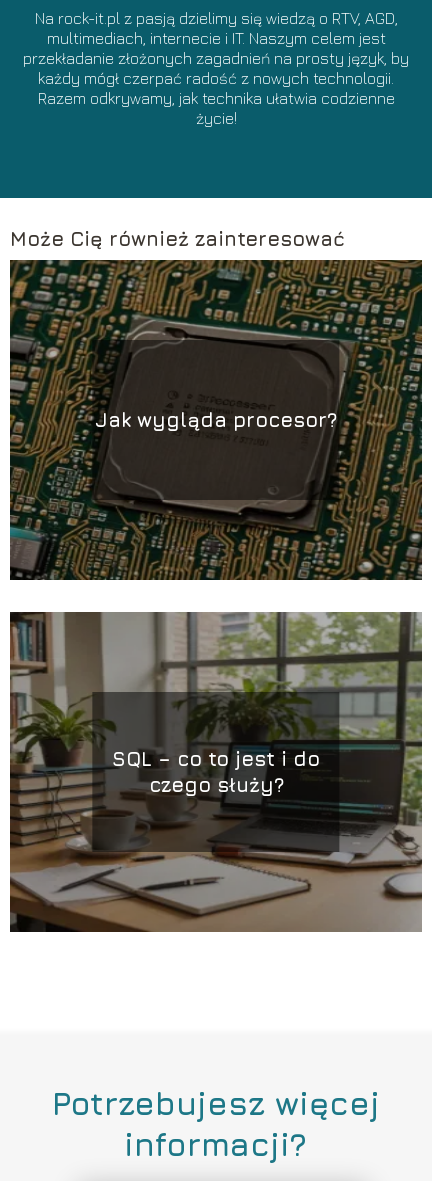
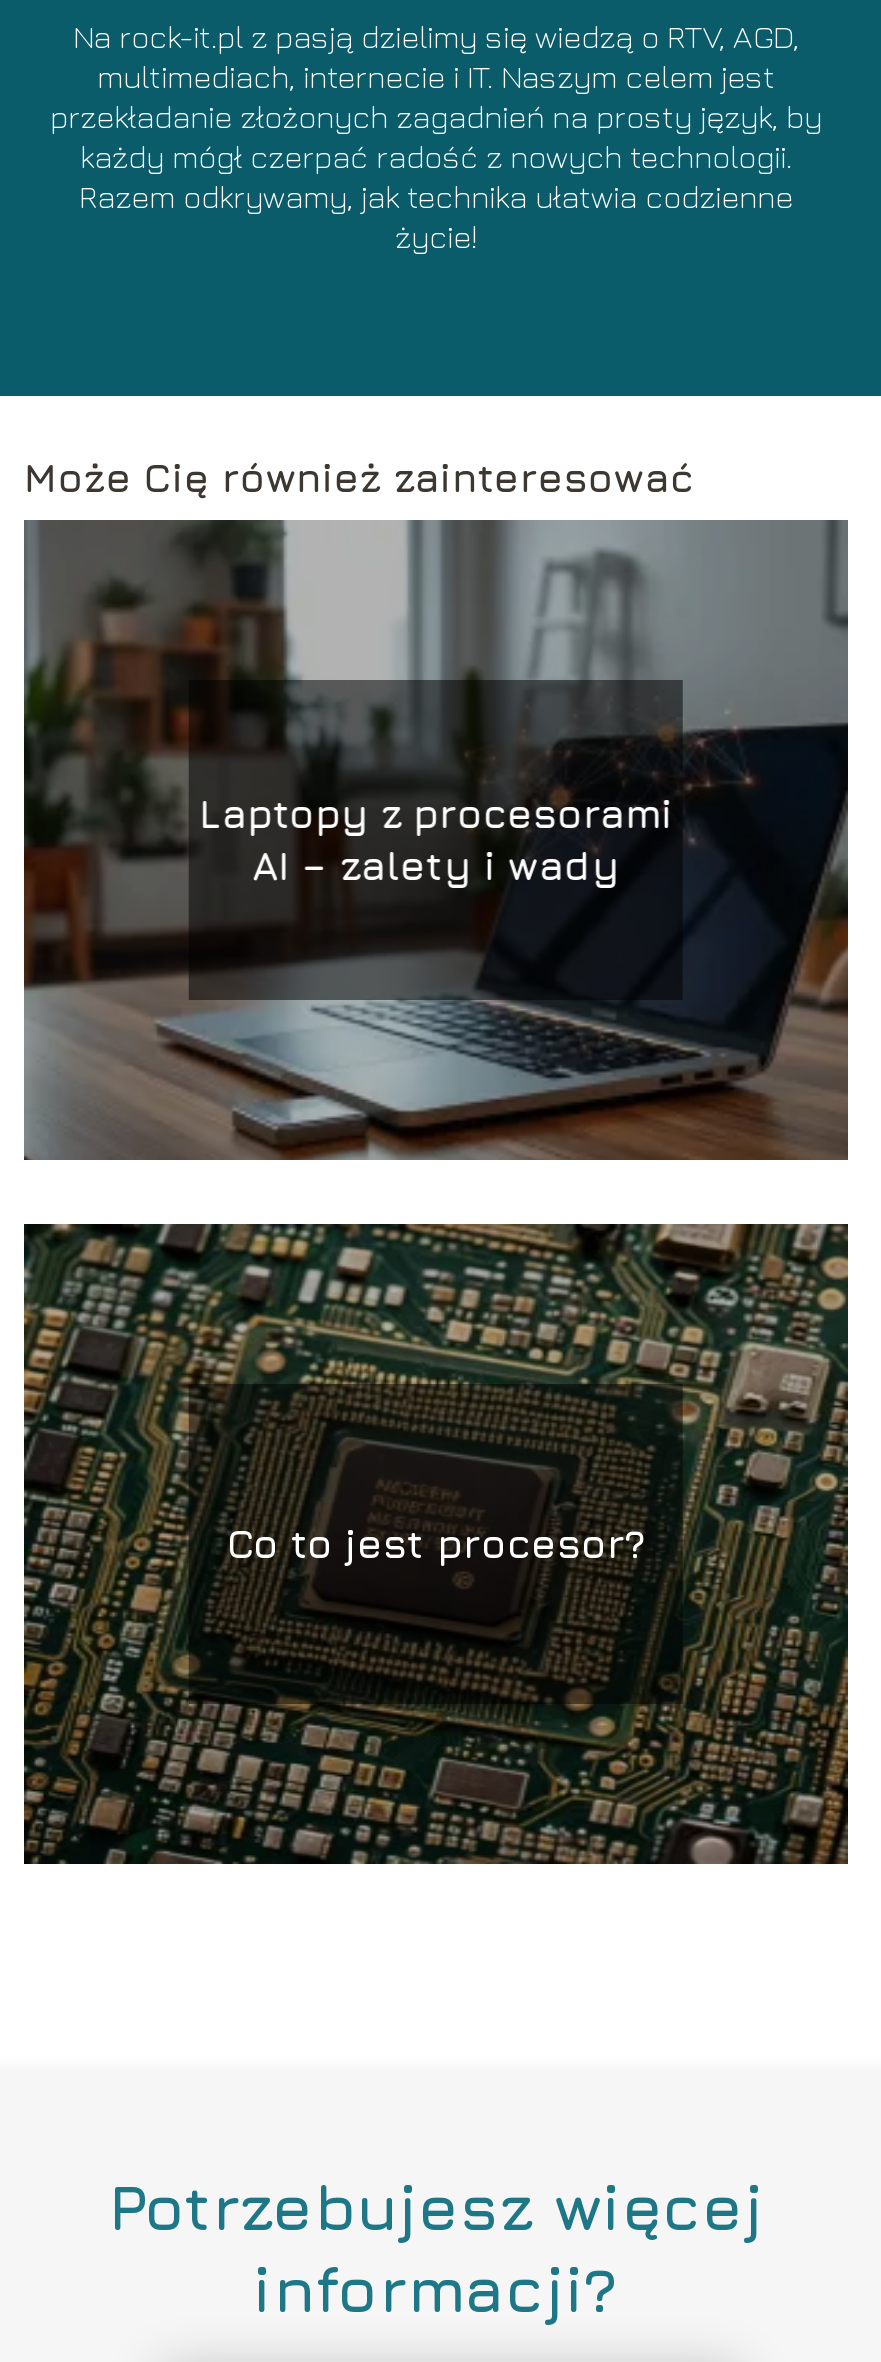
[9,259,423,581] [image] | Jak wygląda procesor? -> [24,518,848,1162] [image] | Laptopy z procesorami | AI – zalety i wady
[9,611,423,933] [image] | SQL – co to jest i do | czego służy? -> [22,1222,850,1866] [image] | Co to jest procesor?

